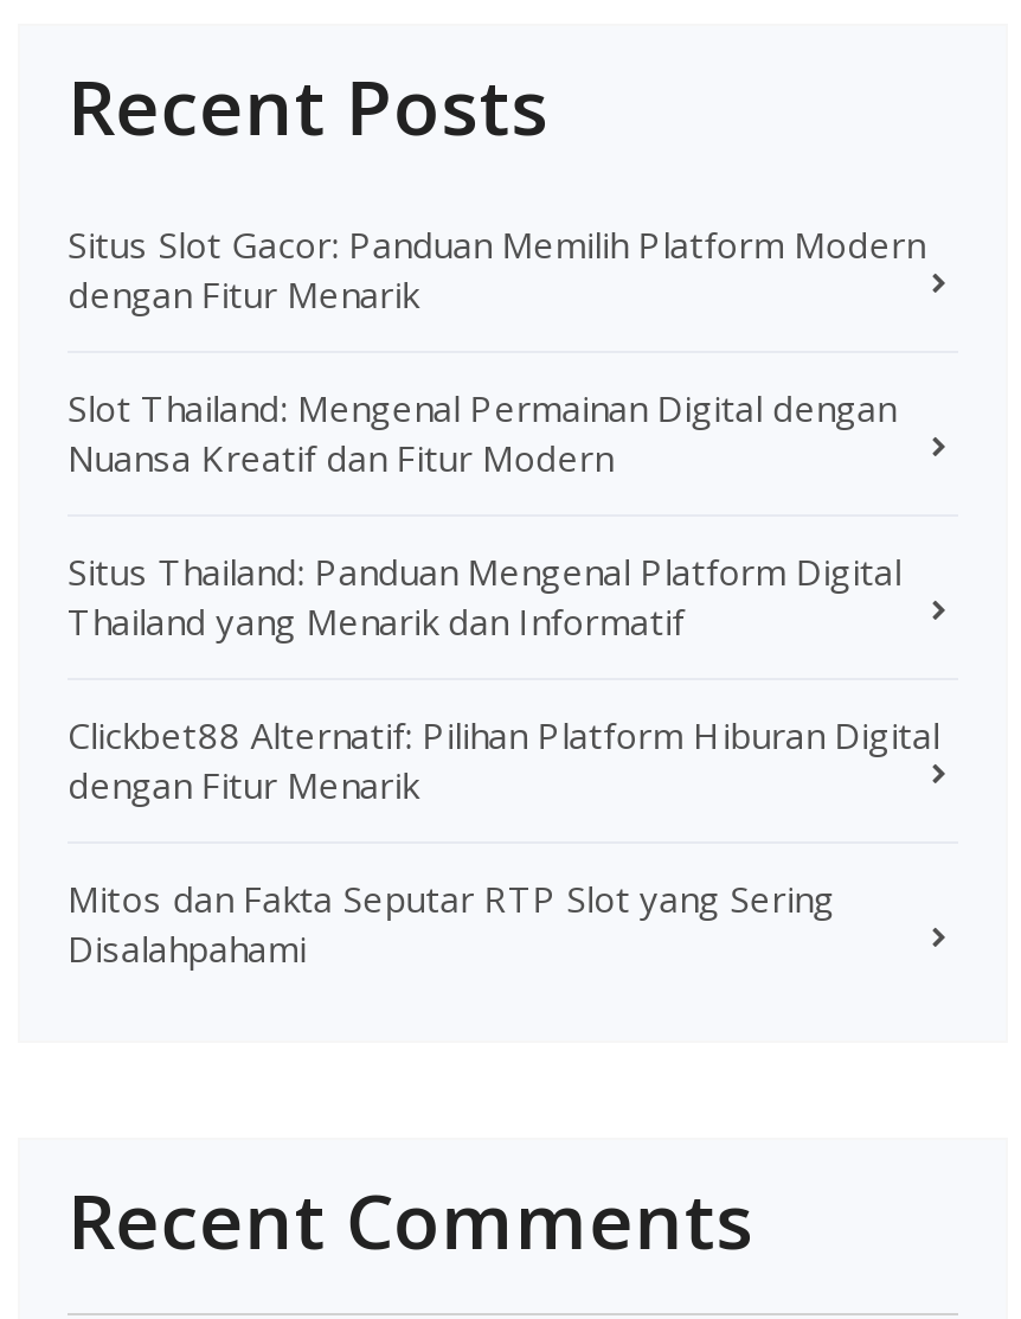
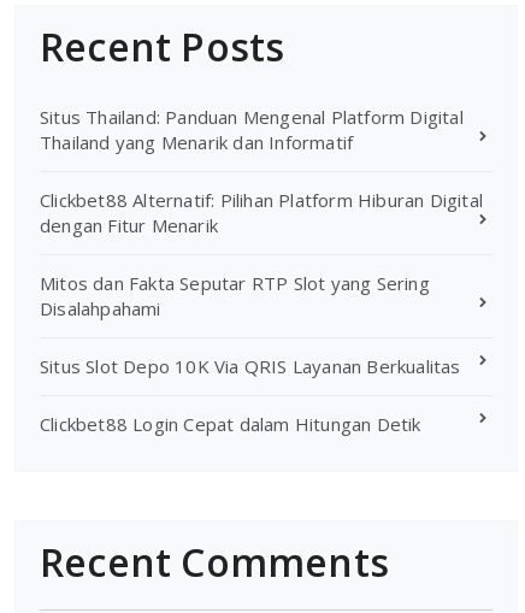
[68,219,925,480] Situs Slot Gacor: Panduan Memilih Platform Modern | dengan Fitur Menarik | Slot Thailand: Mengenal Permainan Digital dengan | Nuansa Kreatif dan Fitur Modern -> none
moved [68,547,939,971] -> [40,104,483,320]: Situs Thailand: Panduan Mengenal Platform Digital | Thailand yang Menarik dan Informatif | Clickbet88 Alternatif: Pilihan Platform Hiburan Digital | dengan Fitur Menarik | Mitos dan Fakta Seputar RTP Slot yang Sering | Disalahpahami
none -> [40,354,461,435] Situs Slot Depo 10K Via QRIS Layanan Berkualitas | Clickbet88 Login Cepat dalam Hitungan Detik

